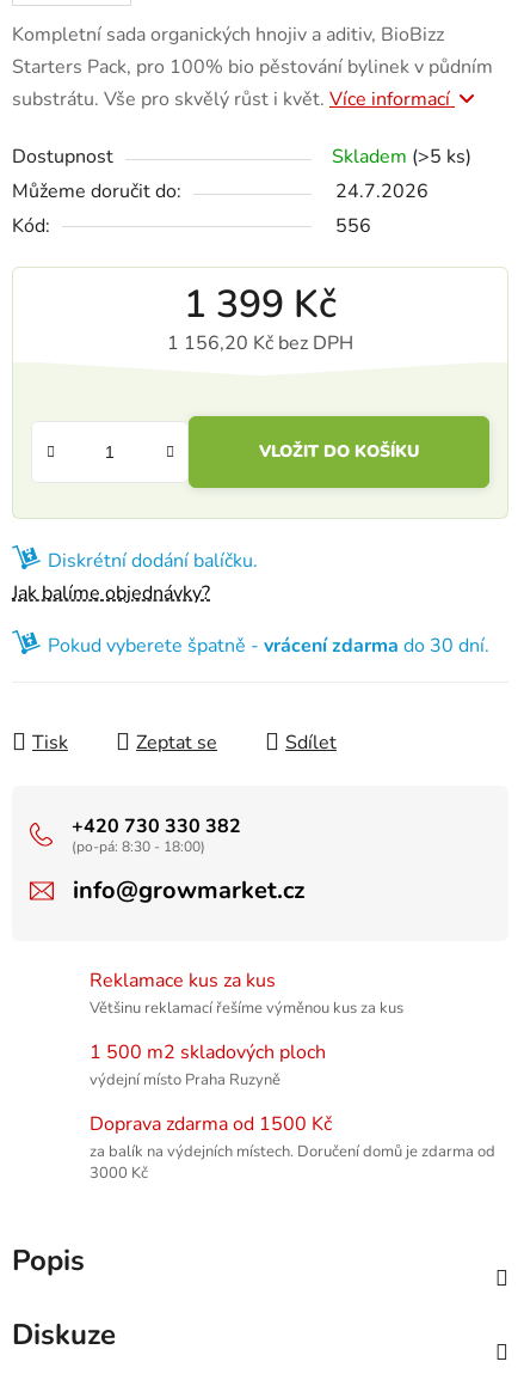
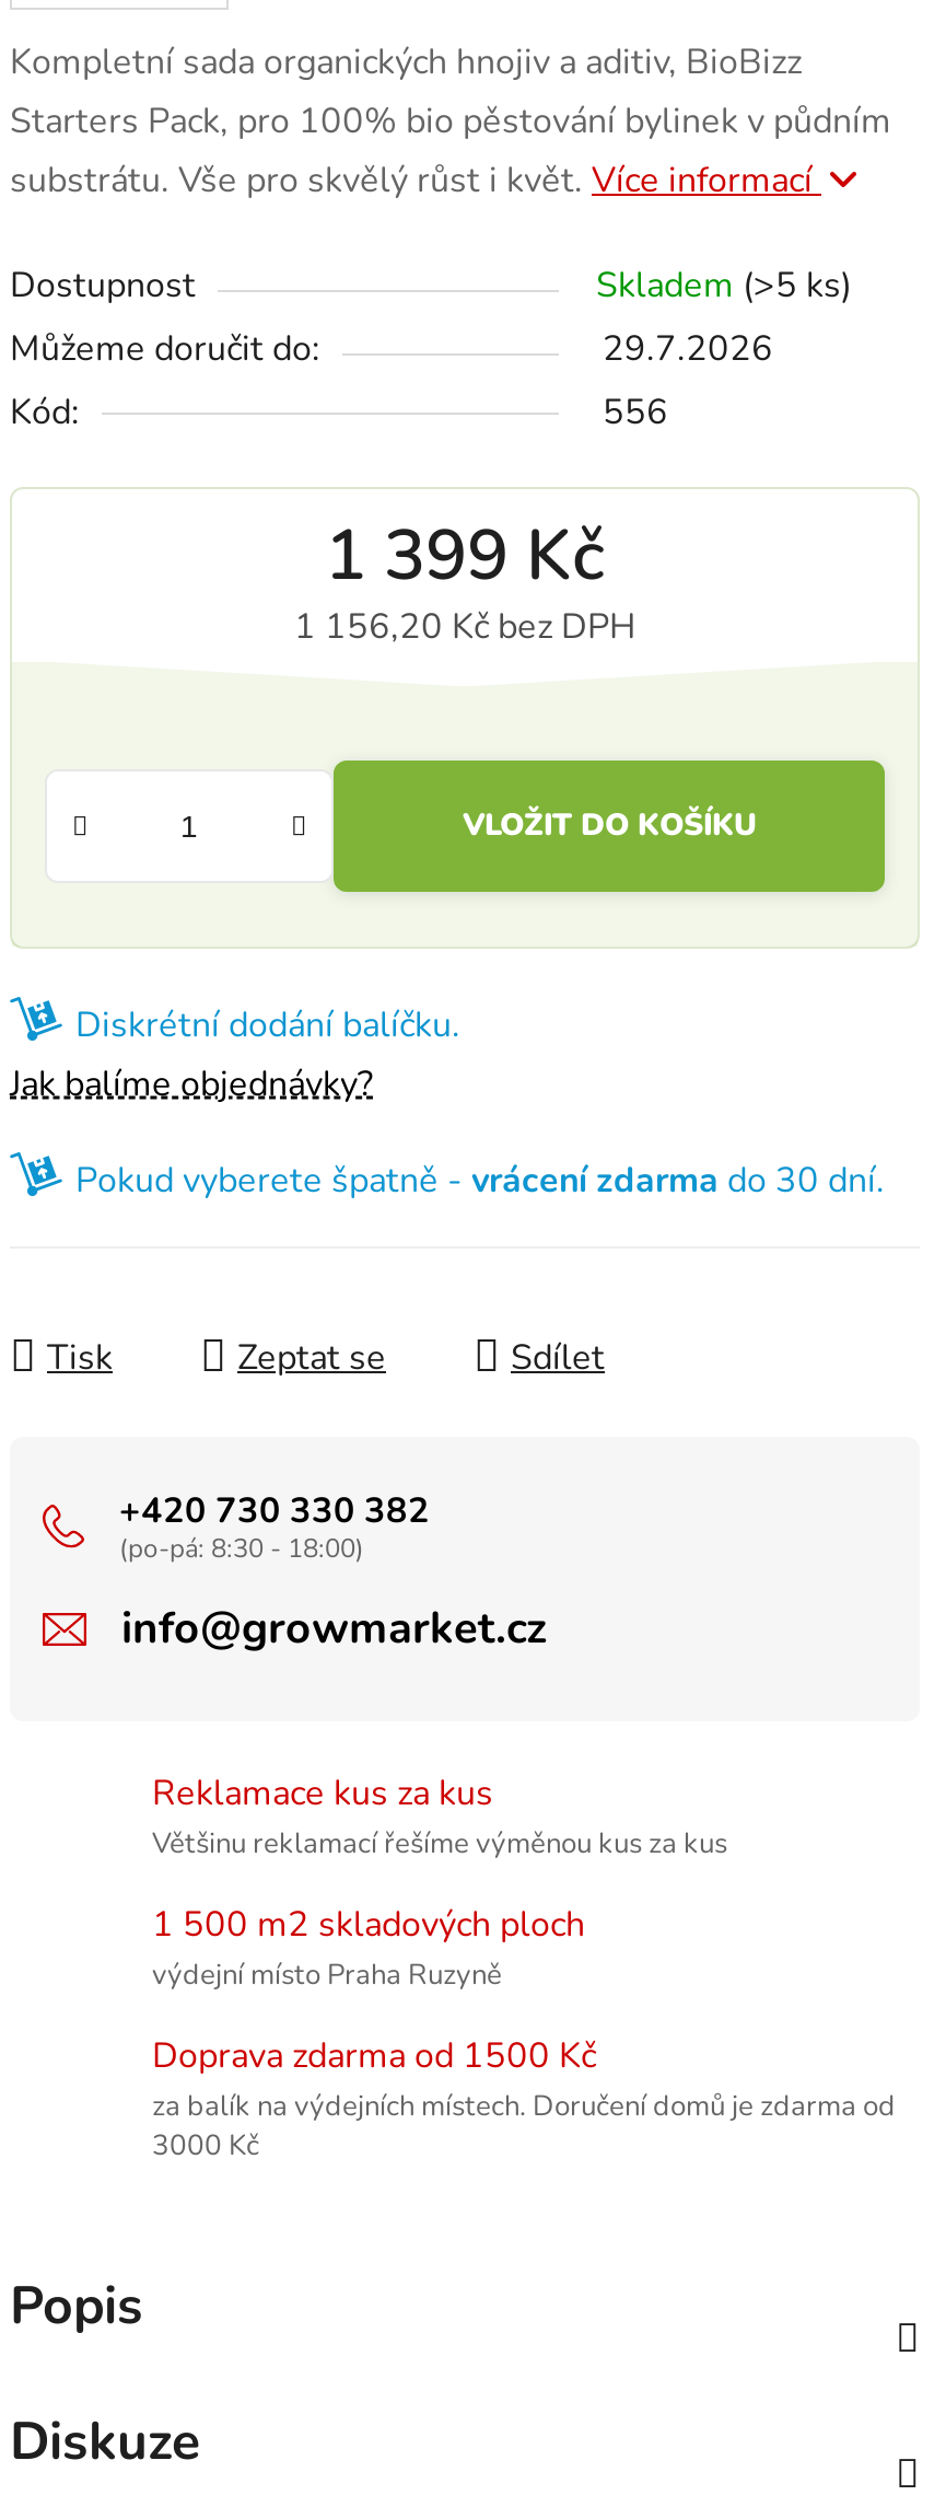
[335,178,429,204] 24.7.2026 -> [603,325,773,373] 29.7.2026

